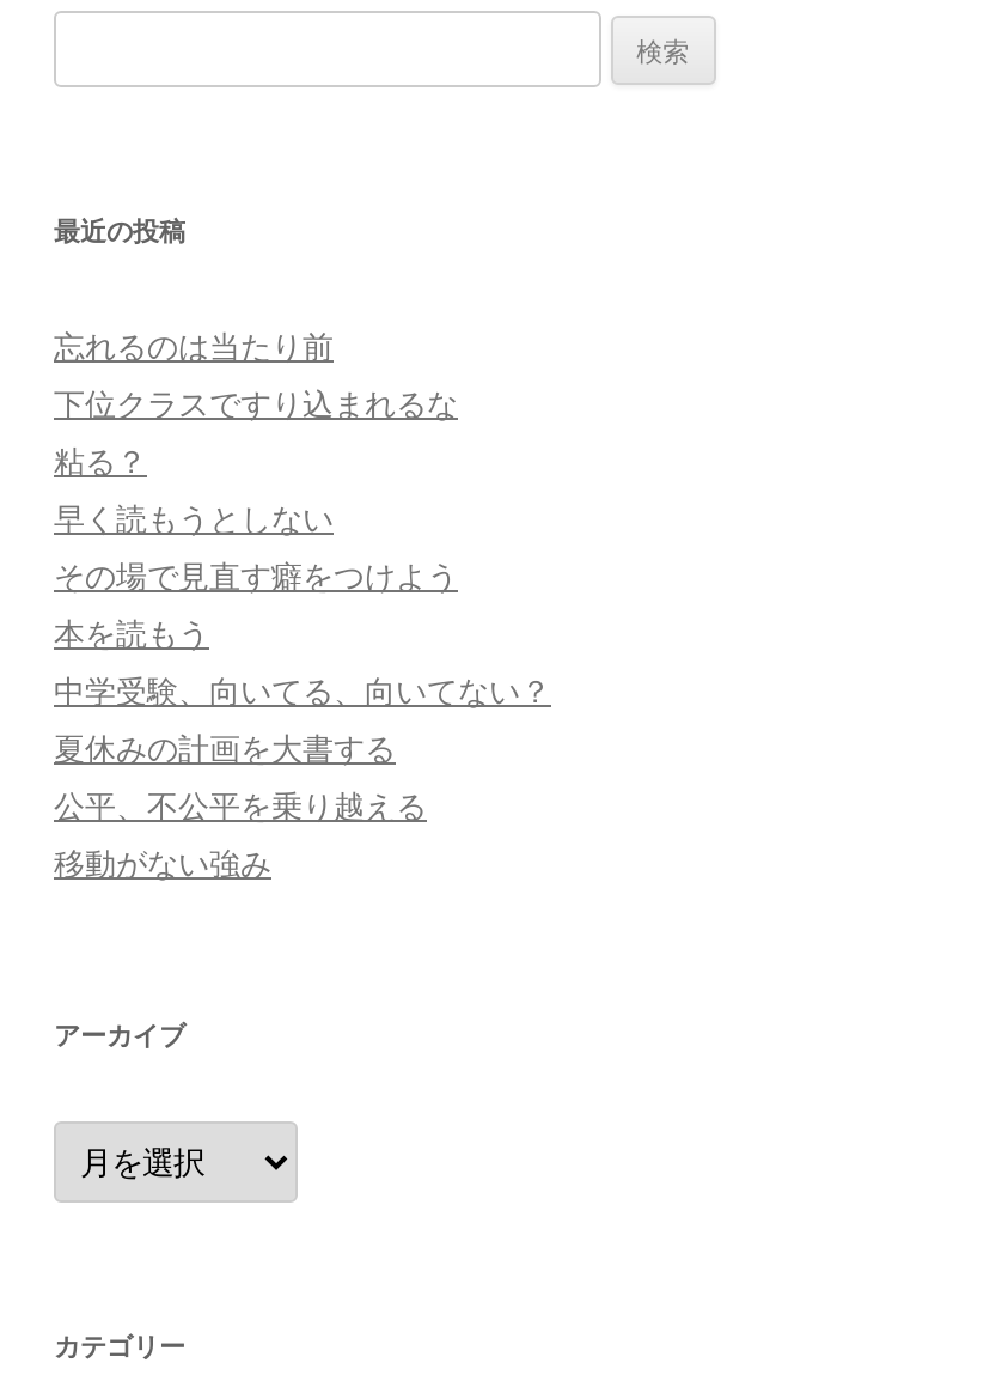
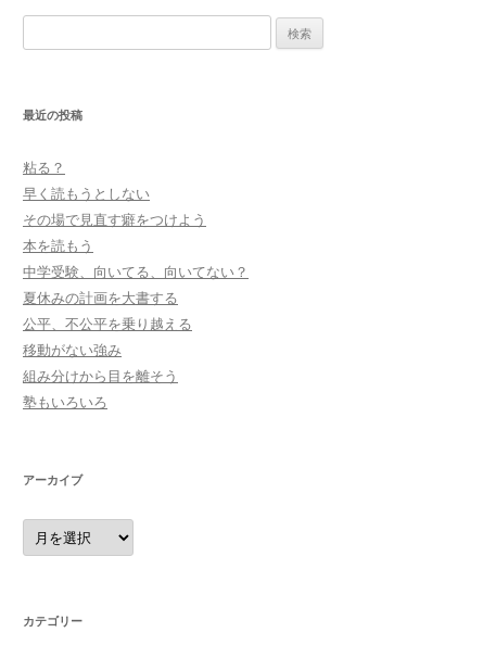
[54,323,458,423] 忘れるのは当たり前 | 下位クラスですり込まれるな -> none
moved [54,438,551,883] -> [23,157,249,359]: 粘る？ | 早く読もうとしない | その場で見直す癖をつけよう | 本を読もう | 中学受験、向いてる、向いてない？ | 夏休みの計画を大書する | 公平、不公平を乗り越える | 移動がない強み
none -> [23,366,178,411] 組み分けから目を離そう | 塾もいろいろ

